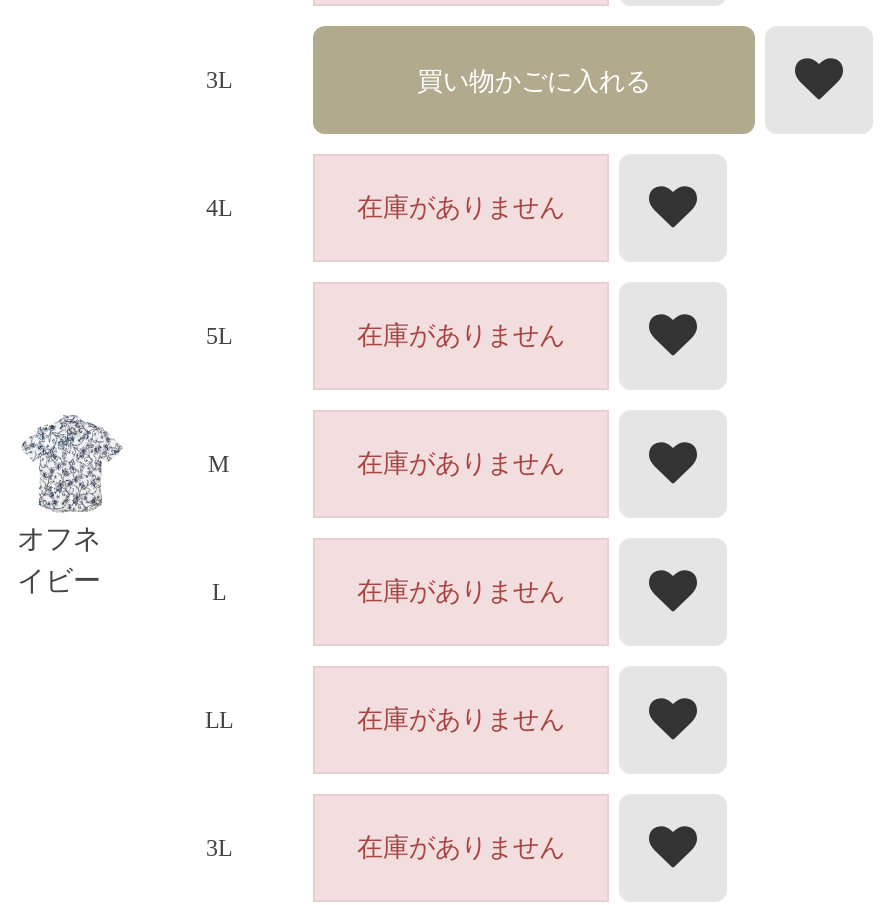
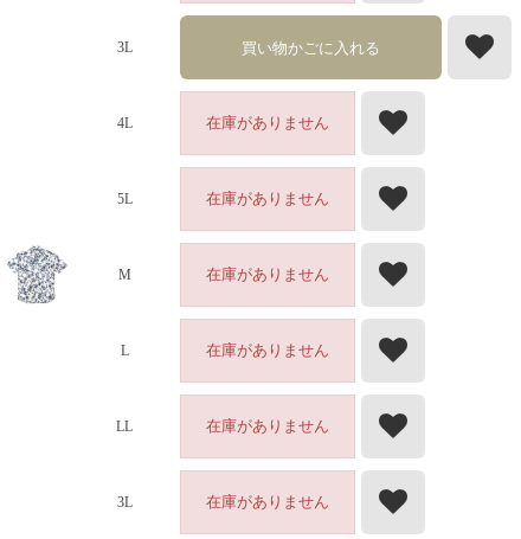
[17,524,101,596] オフネ | イビー -> none

